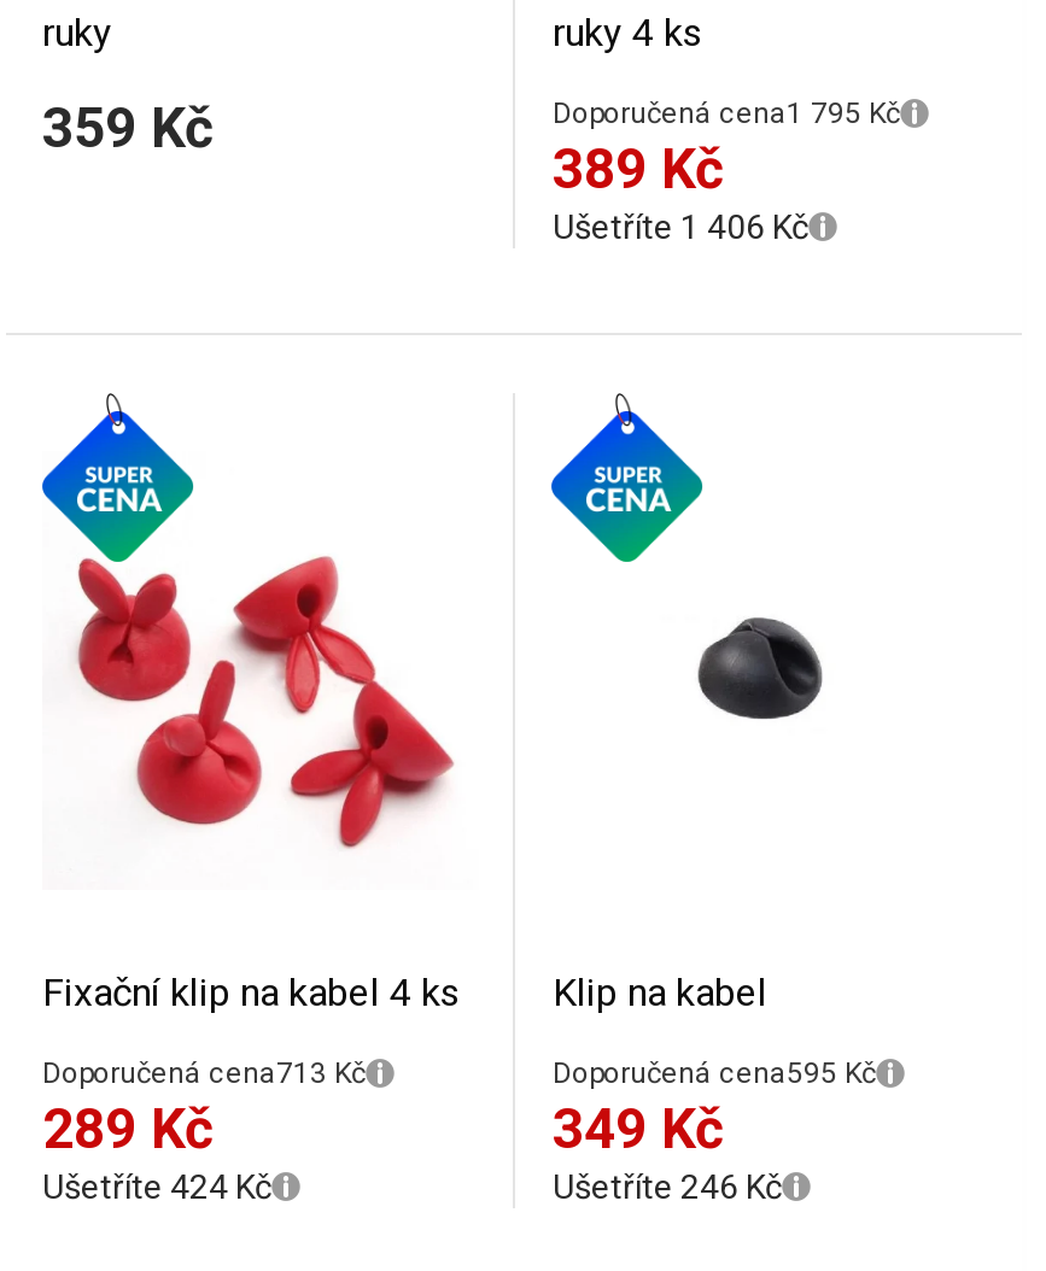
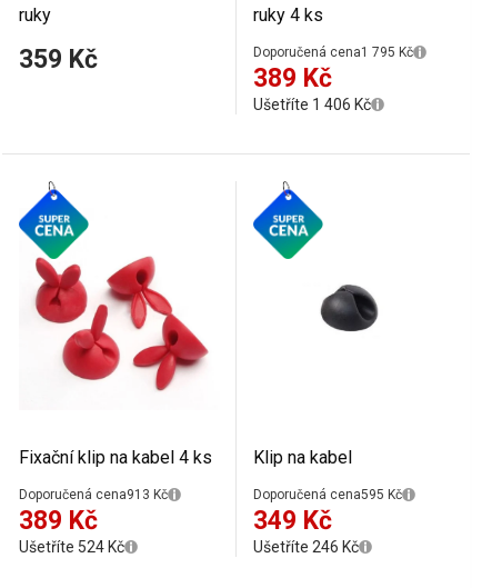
[42,1056,366,1090] Doporučená cena713 Kč -> [19,487,168,502] Doporučená cena913 Kč
[42,1097,214,1162] 289 Kč -> [19,506,98,536] 389 Kč
[42,1167,271,1206] Ušetříte 424 Kč -> [19,538,124,556] Ušetříte 524 Kč

